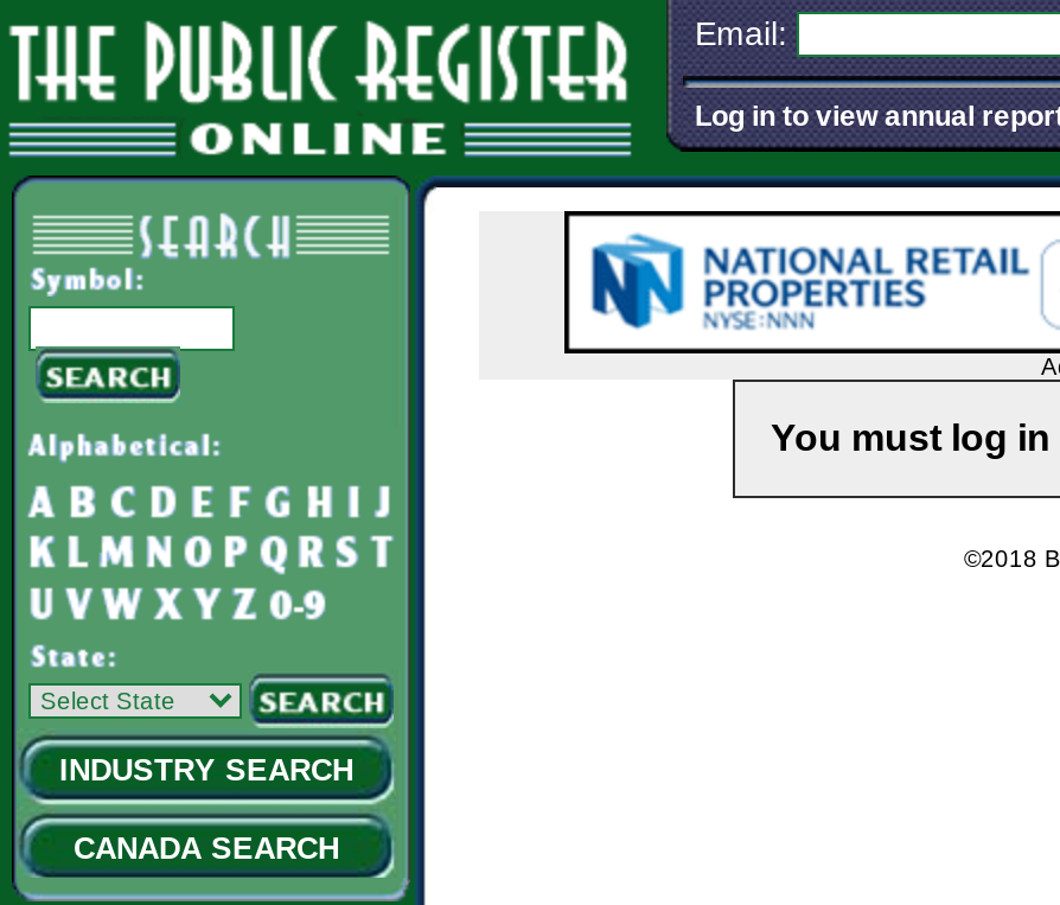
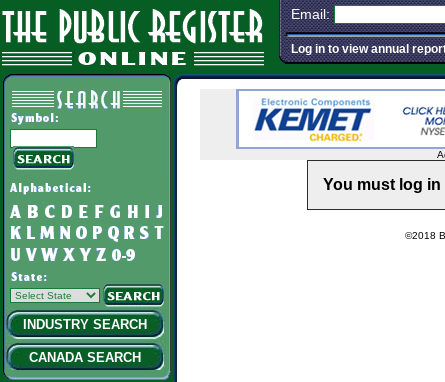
[562,209,1053,356] [image] -> [236,89,442,149] [image]

